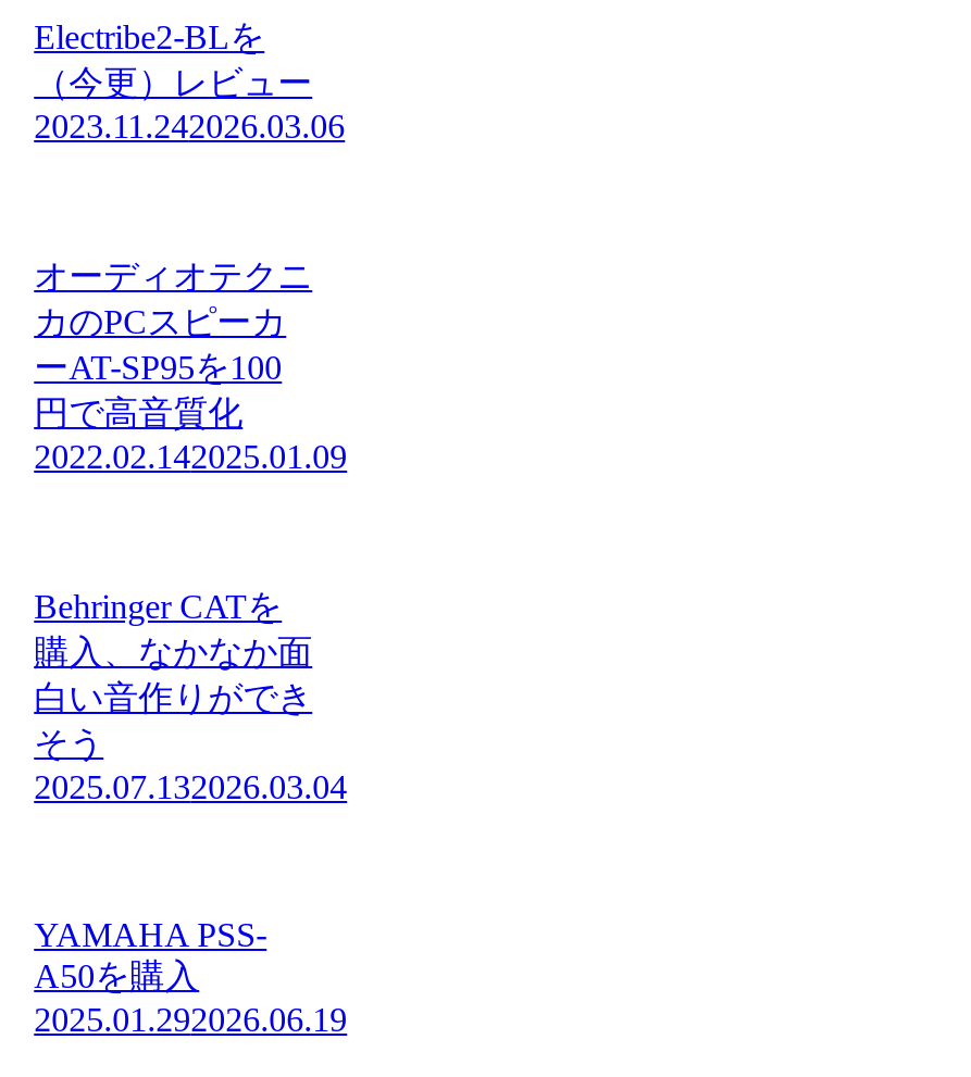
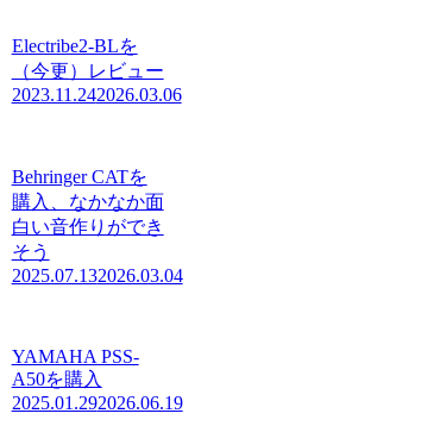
[34,258,347,476] オーディオテクニ | カのPCスピーカ | ーAT-SP95を100 | 円で高音質化 | 2022.02.142025.01.09 -> none

